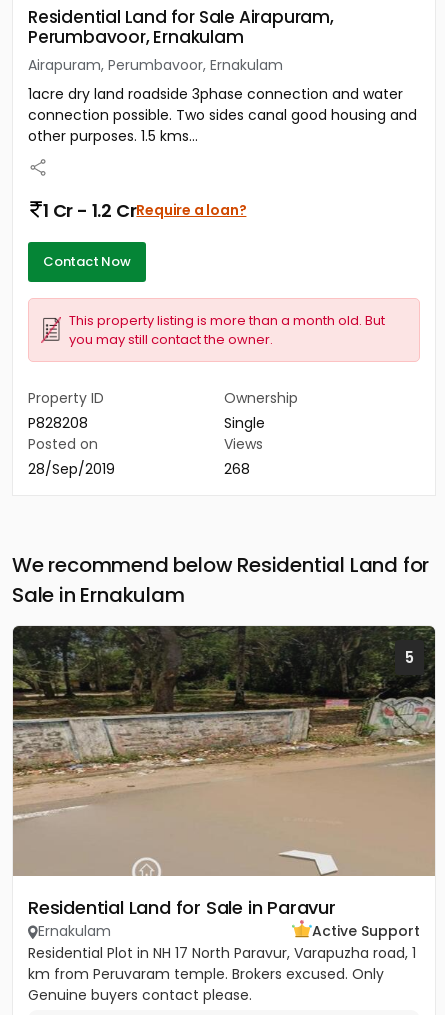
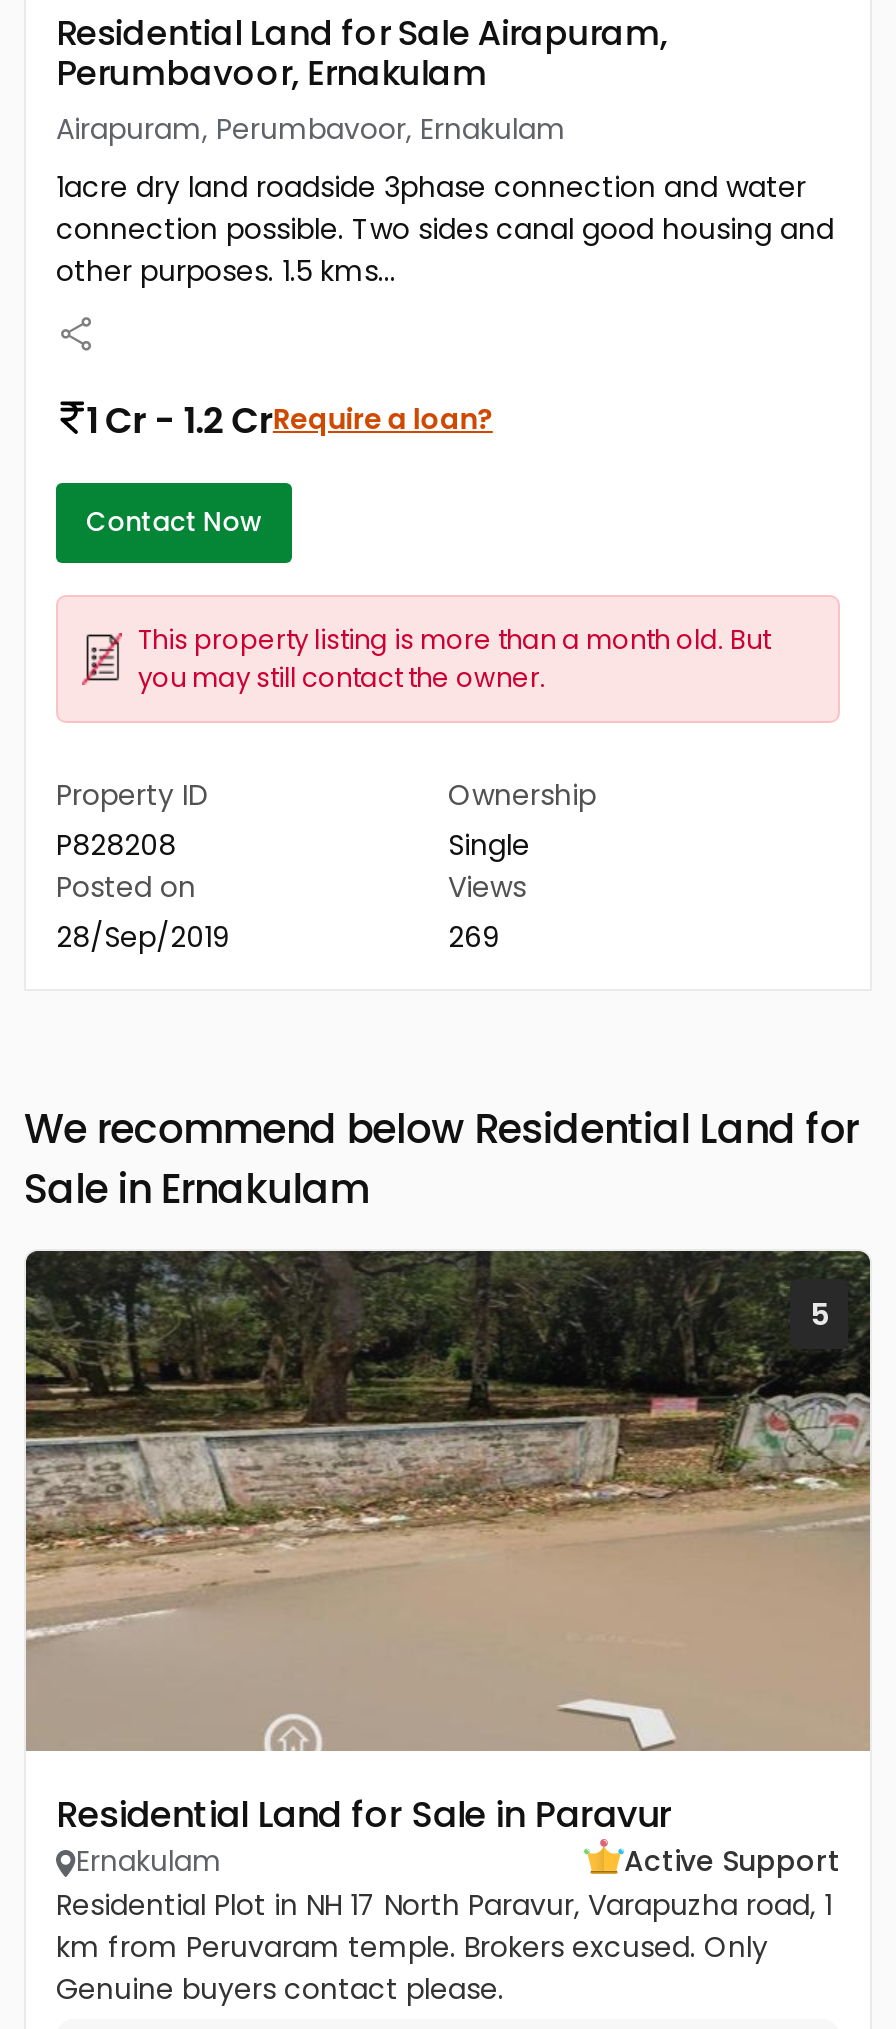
[224,459,250,479] 268 -> [448,917,500,957] 269

